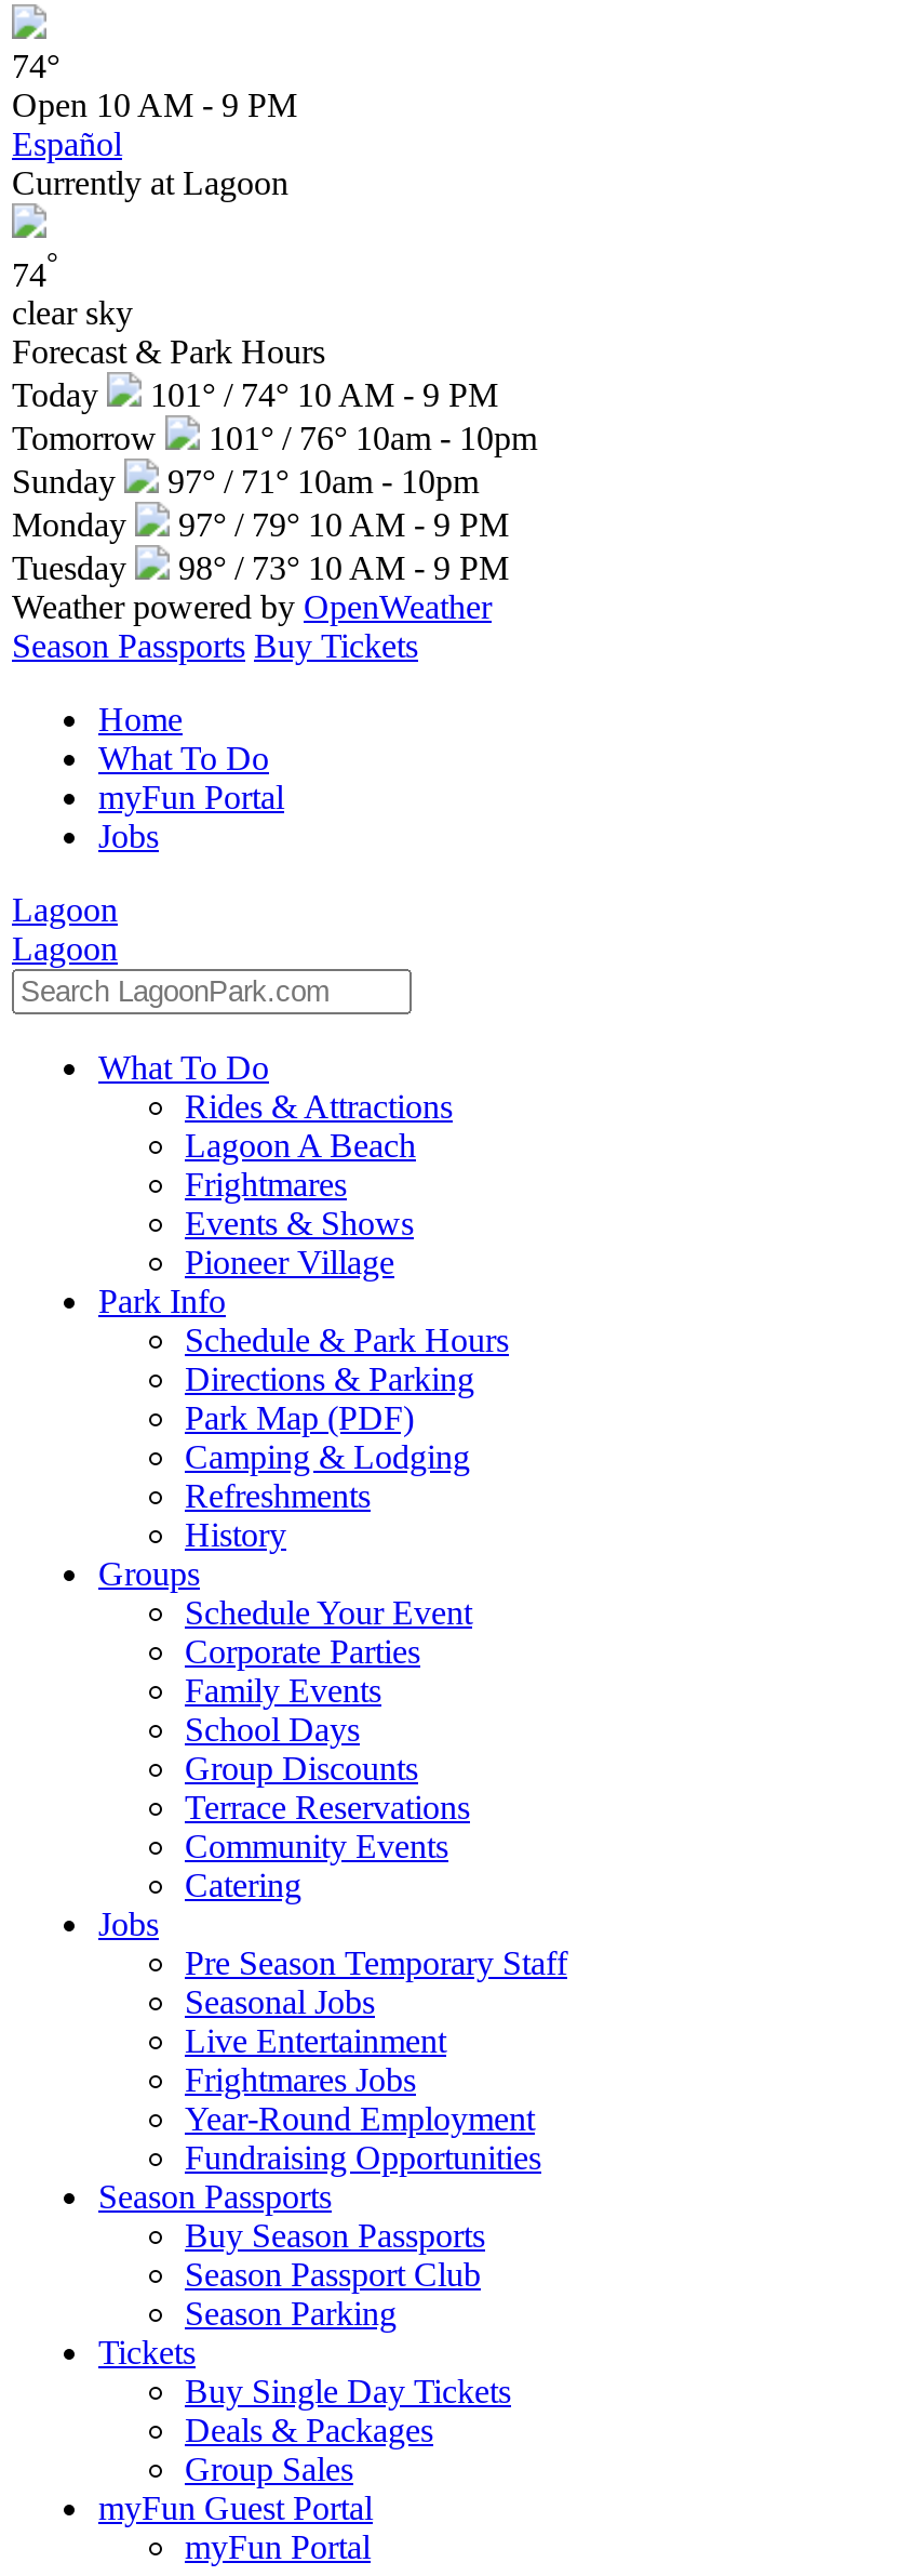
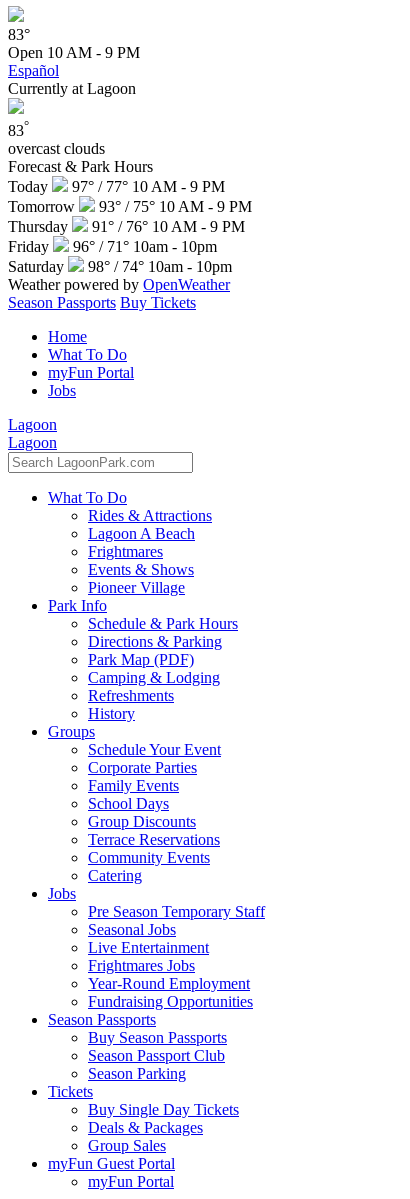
[12,48,59,84] 74° -> [8,26,30,43] 83°
[12,247,133,332] 74° | clear sky -> [8,118,105,157] 83° | overcast clouds
[12,377,498,414] Today 101° / 74° 10 AM - 9 PM -> [8,178,225,195] Today 97° / 77° 10 AM - 9 PM
[12,420,537,587] 101° / 76° 10am - 10pm | Sunday | 97° / 71° 10am - 10pm | Monday | 97° / 79° 10 AM - 9 PM | Tuesday | 98° / 73° 10 AM - 9 PM -> [8,198,252,275] 93° / 75° 10 AM - 9 PM | Thursday | 91° / 76° 10 AM - 9 PM | Friday | 96° / 71° 10am - 10pm | Saturday | 98° / 74° 10am - 10pm

